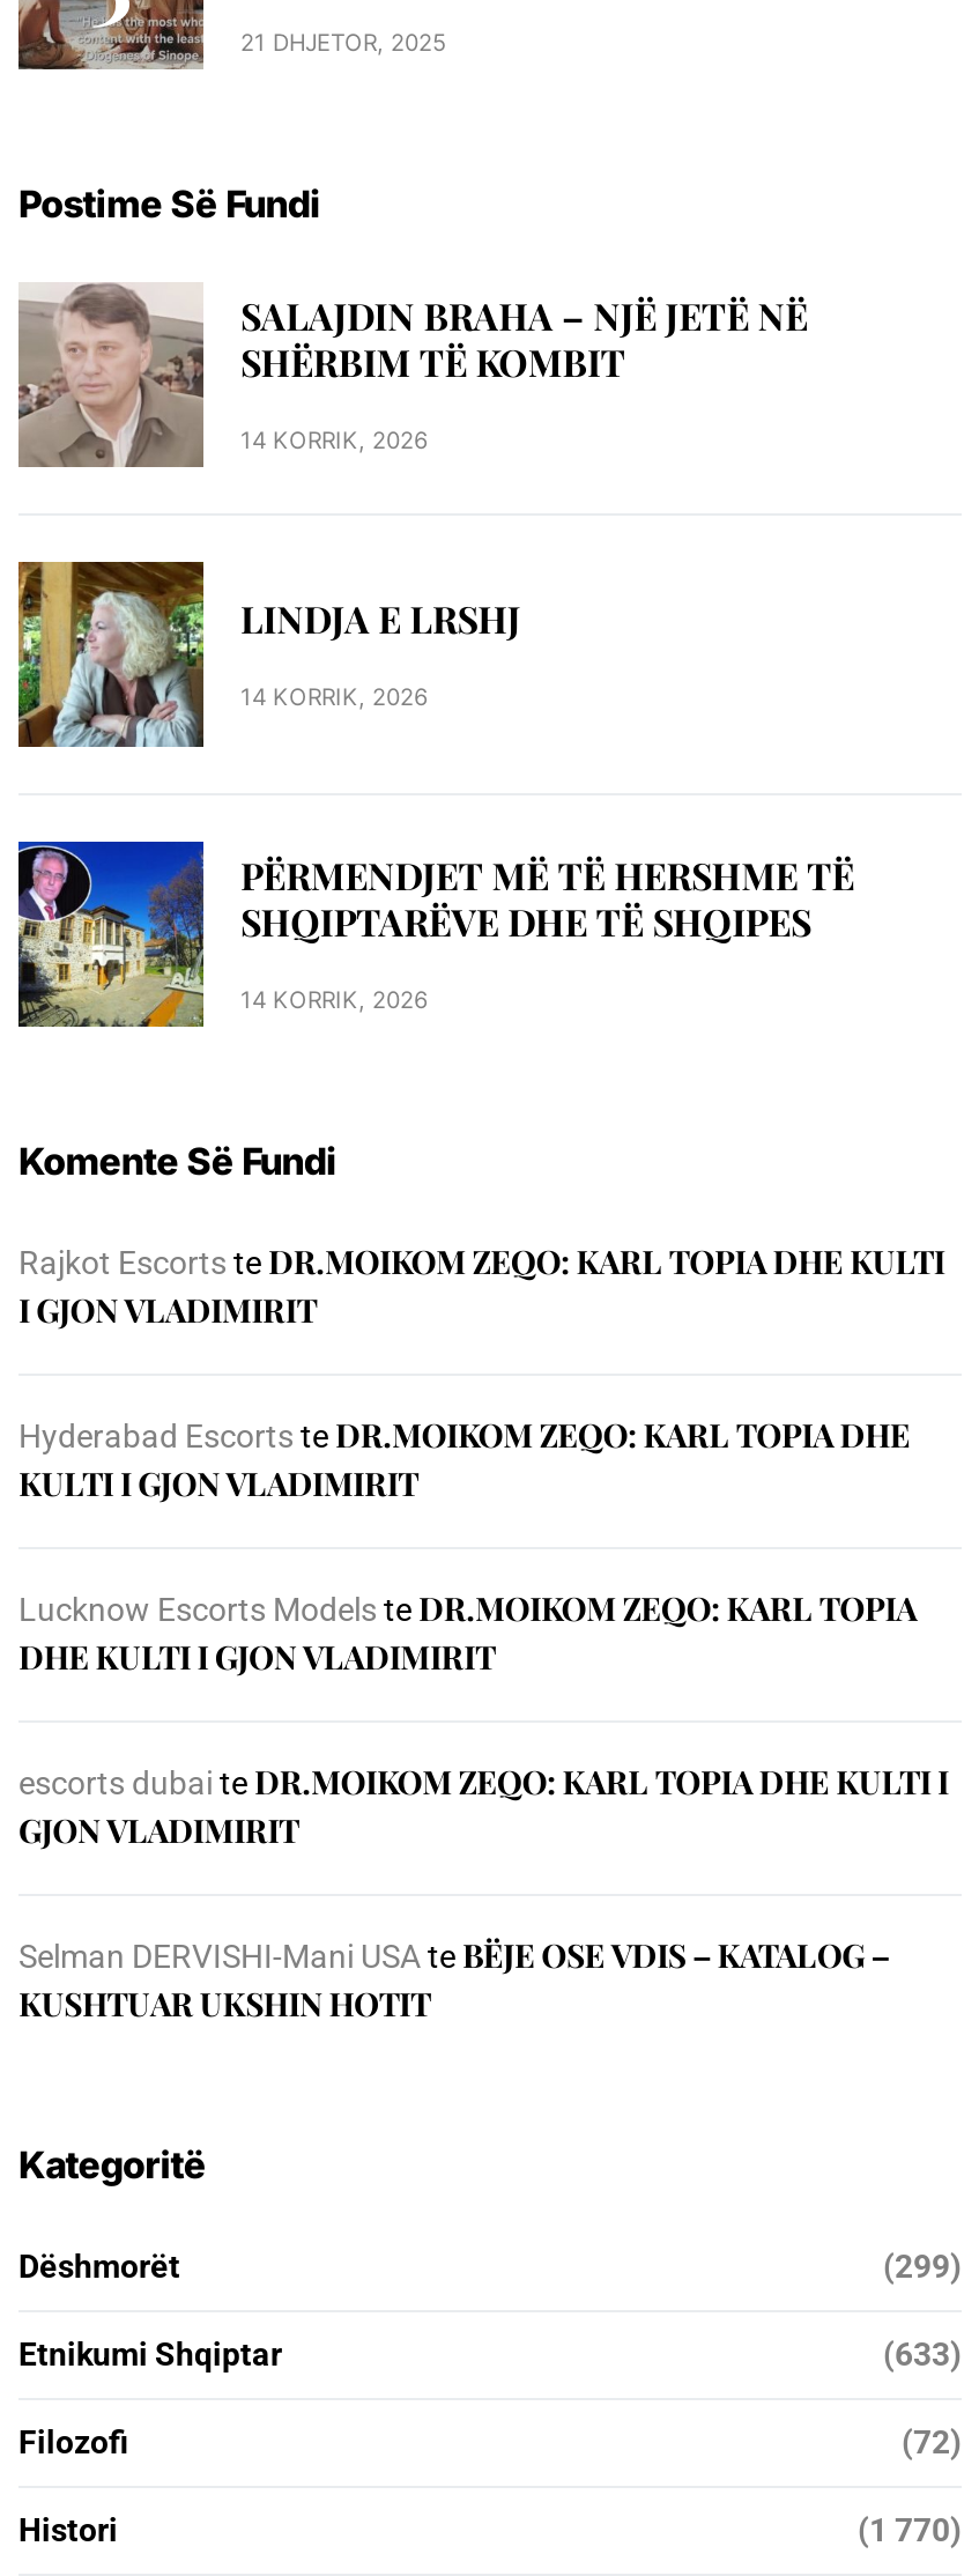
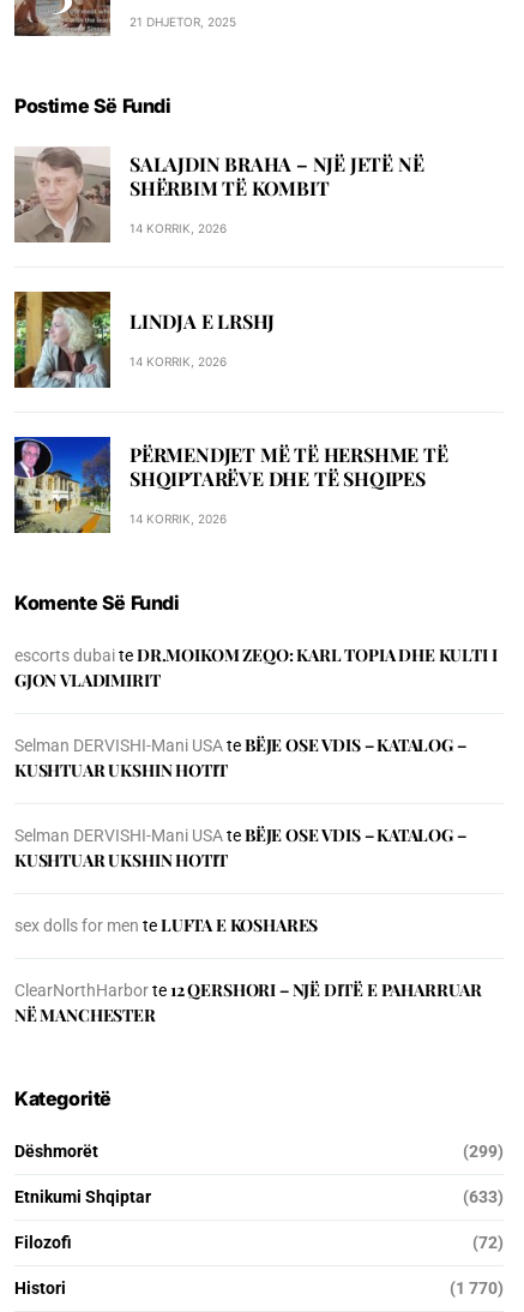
[18,1240,945,1679] Rajkot Escorts te DR.MOIKOM ZEQO: KARL TOPIA DHE KULTI | I GJON VLADIMIRIT | Hyderabad Escorts te DR.MOIKOM ZEQO: KARL TOPIA DHE | KULTI I GJON VLADIMIRIT | Lucknow Escorts Models te DR.MOIKOM ZEQO: KARL TOPIA | DHE KULTI I GJON VLADIMIRIT -> none
moved [18,1760,948,2026] -> [14,644,497,782]: escorts dubai te DR.MOIKOM ZEQO: KARL TOPIA DHE KULTI I | GJON VLADIMIRIT | Selman DERVISHI-Mani USAte BЁJE OSE VDIS – KATALOG – | KUSHTUAR UKSHIN HOTIT
none -> [14,824,482,1027] Selman DERVISHI-Mani USAte BЁJE OSE VDIS – KATALOG – | KUSHTUAR UKSHIN HOTIT | sex dolls for men te LUFTA E KOSHARES | ClearNorthHarbor te 12 QERSHORI – NJË DITË E PAHARRUAR | NË MANCHESTER

